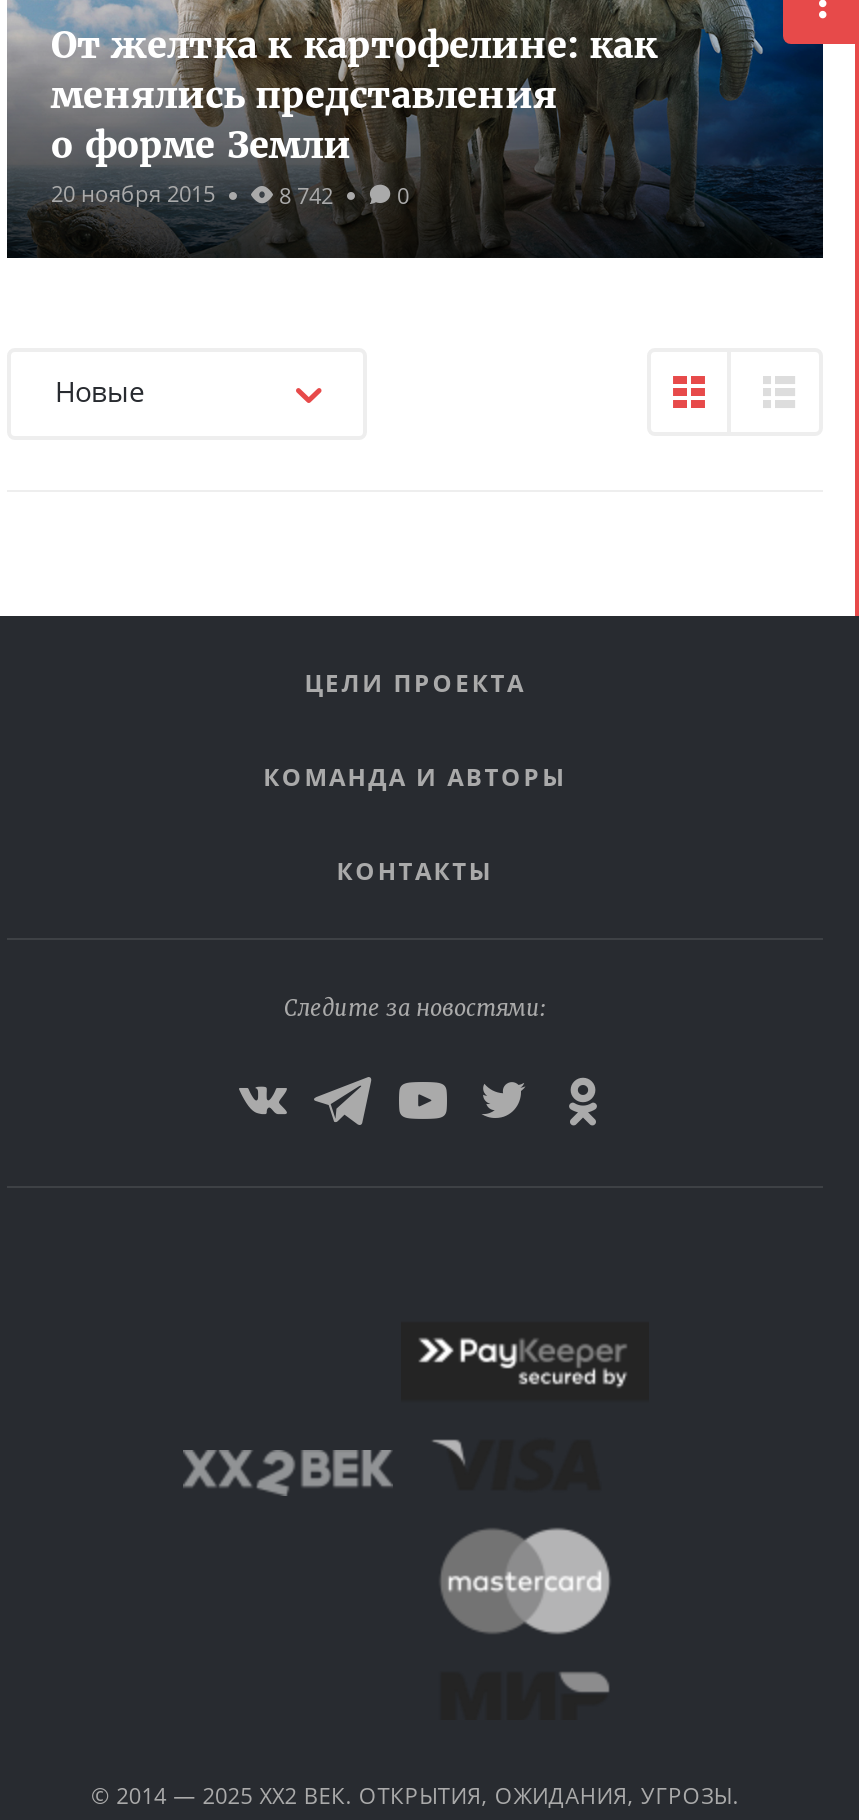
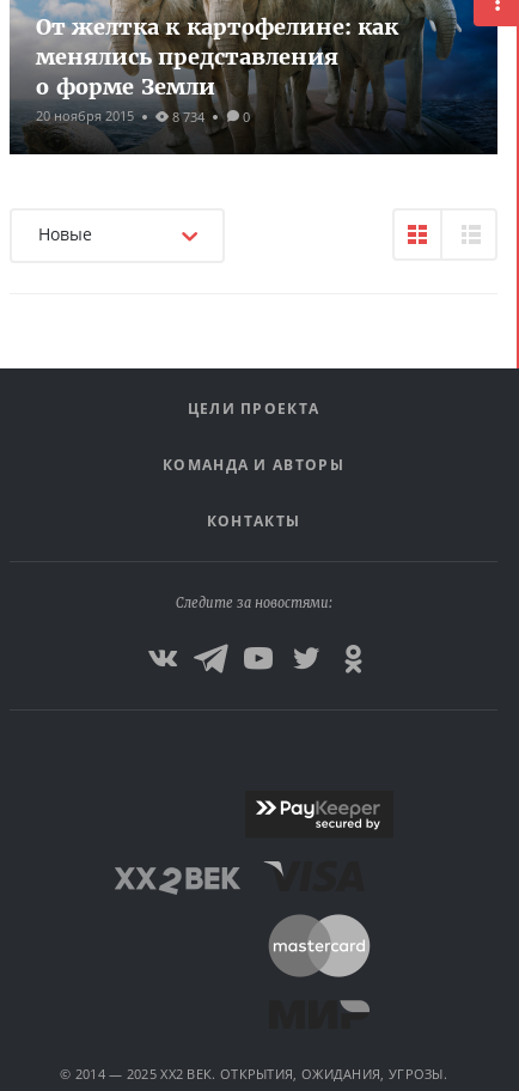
[279,180,333,210] 8 742 -> [172,108,204,126] 8 734

